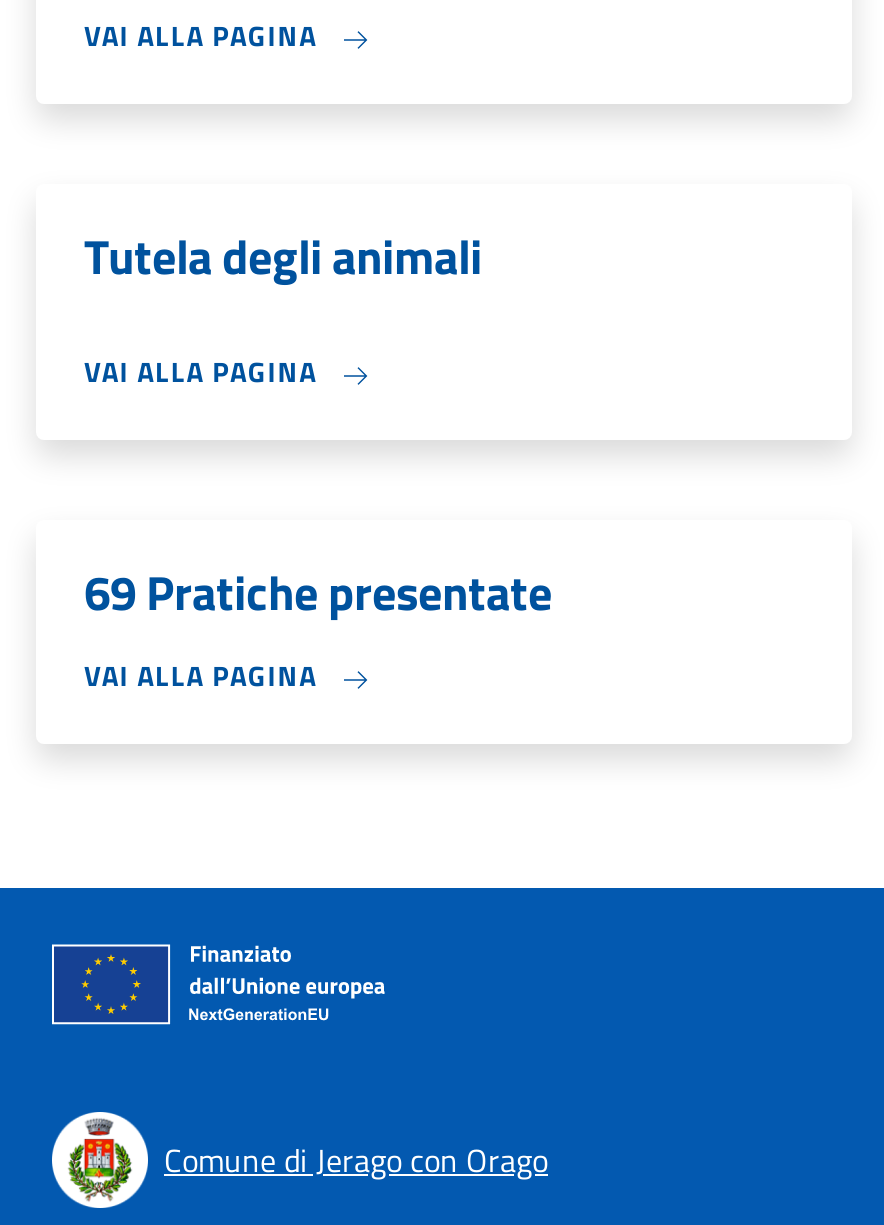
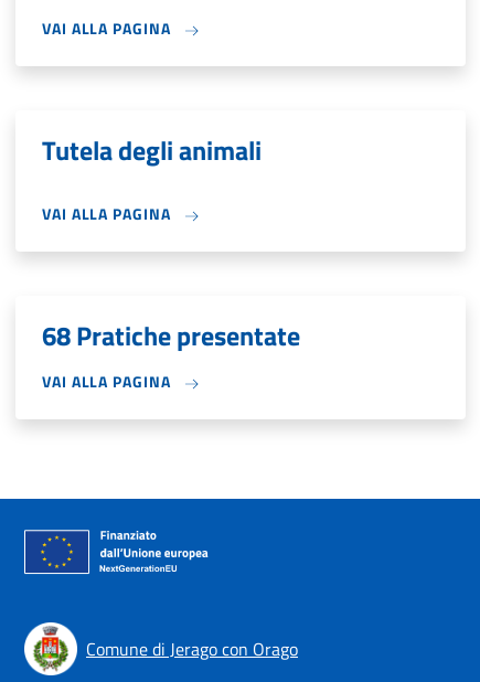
[84,556,552,628] 69 Pratiche presentate -> [42,316,300,355] 68 Pratiche presentate

